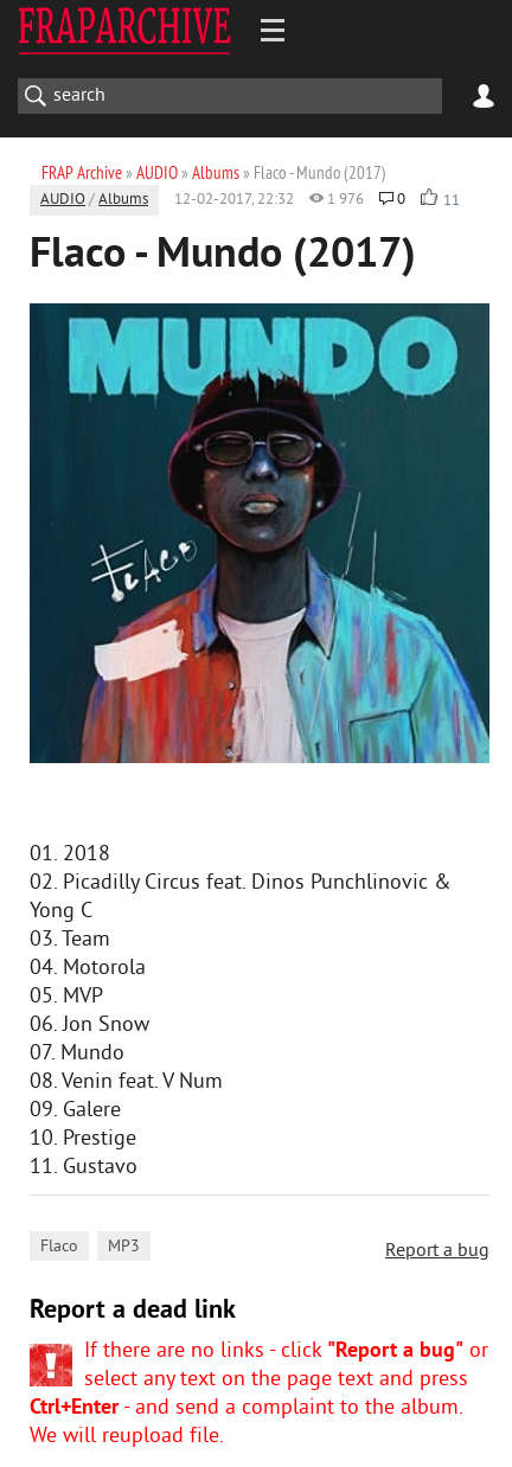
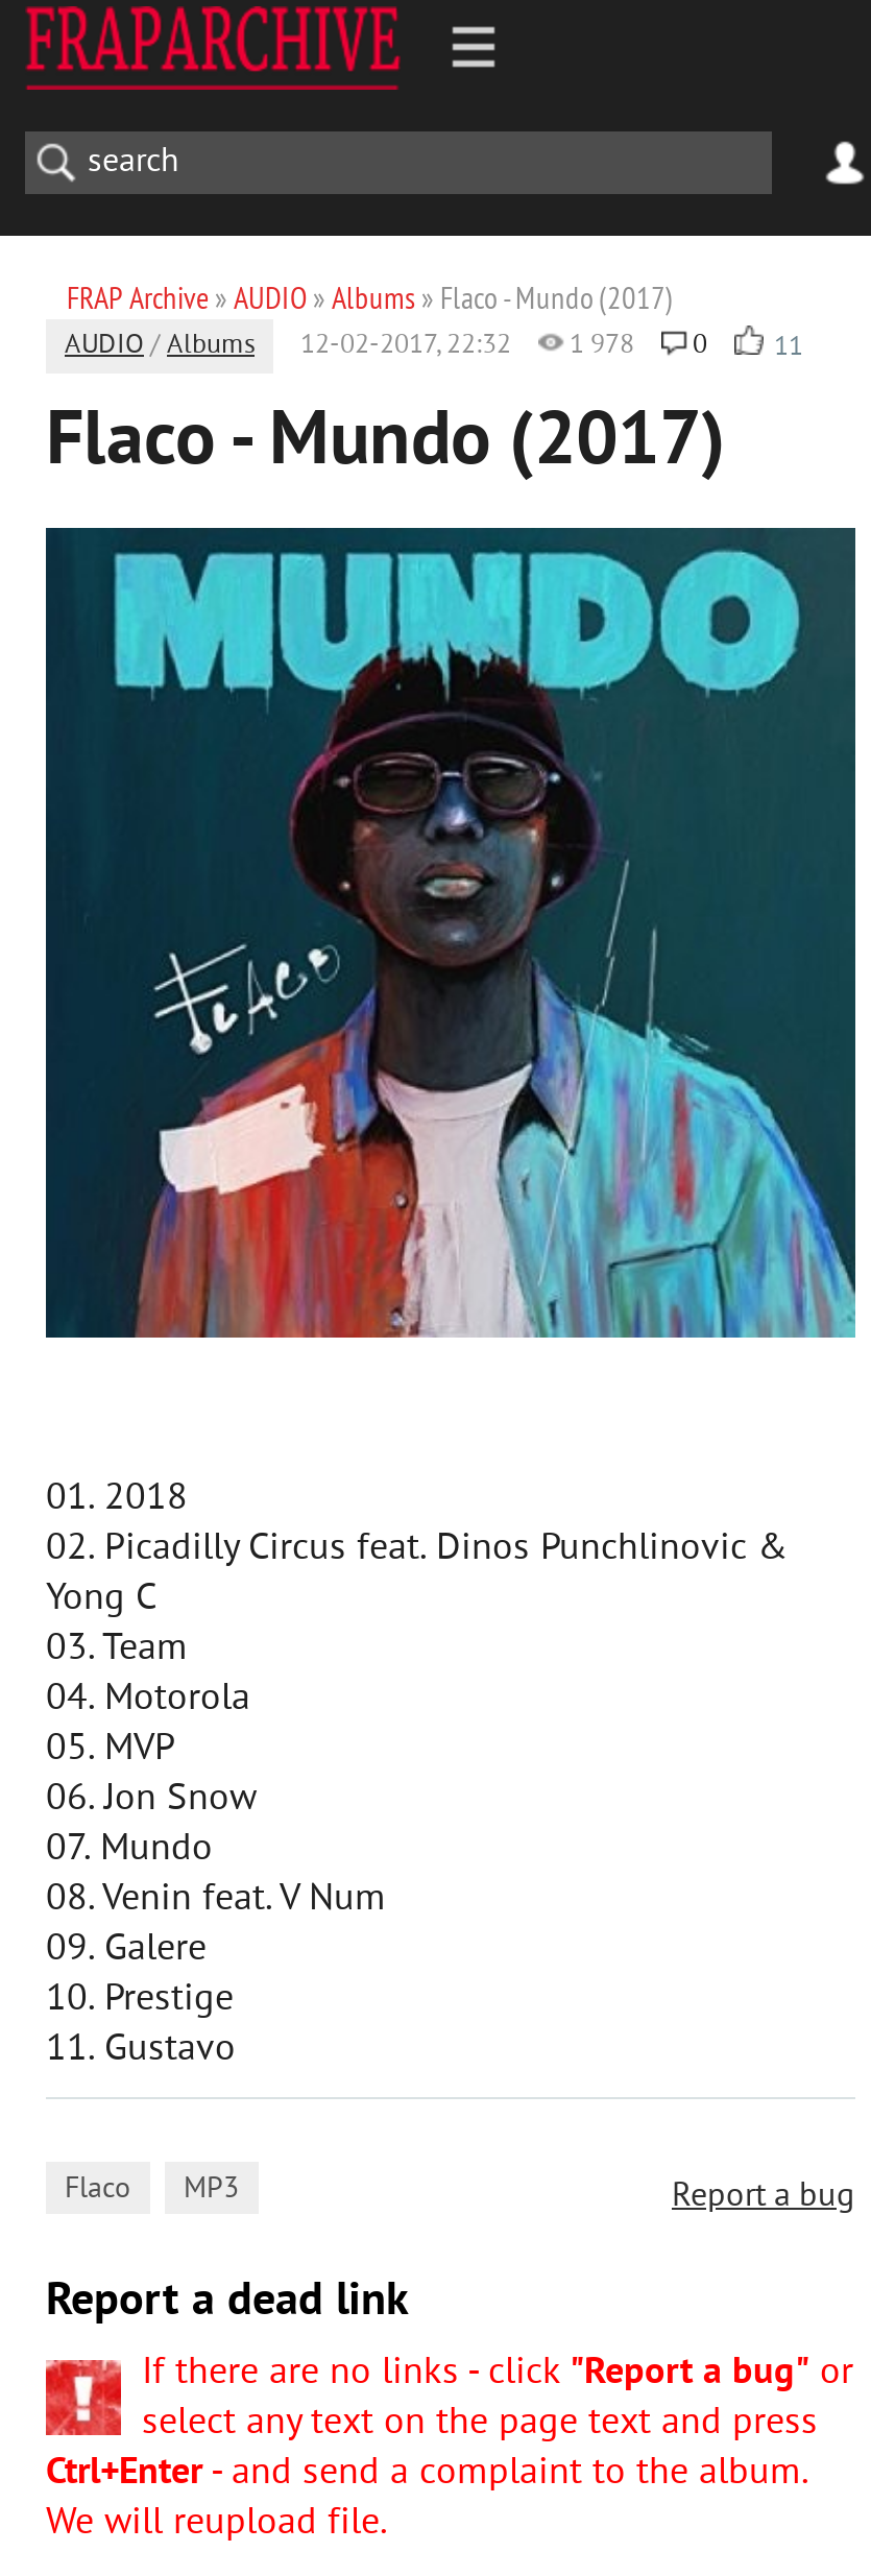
[40,191,460,211] AUDIO / Albums 12-02-2017, 22:32 1 976 0 11 -> [65,330,803,365] AUDIO / Albums 12-02-2017, 22:32 1 978 0 11

